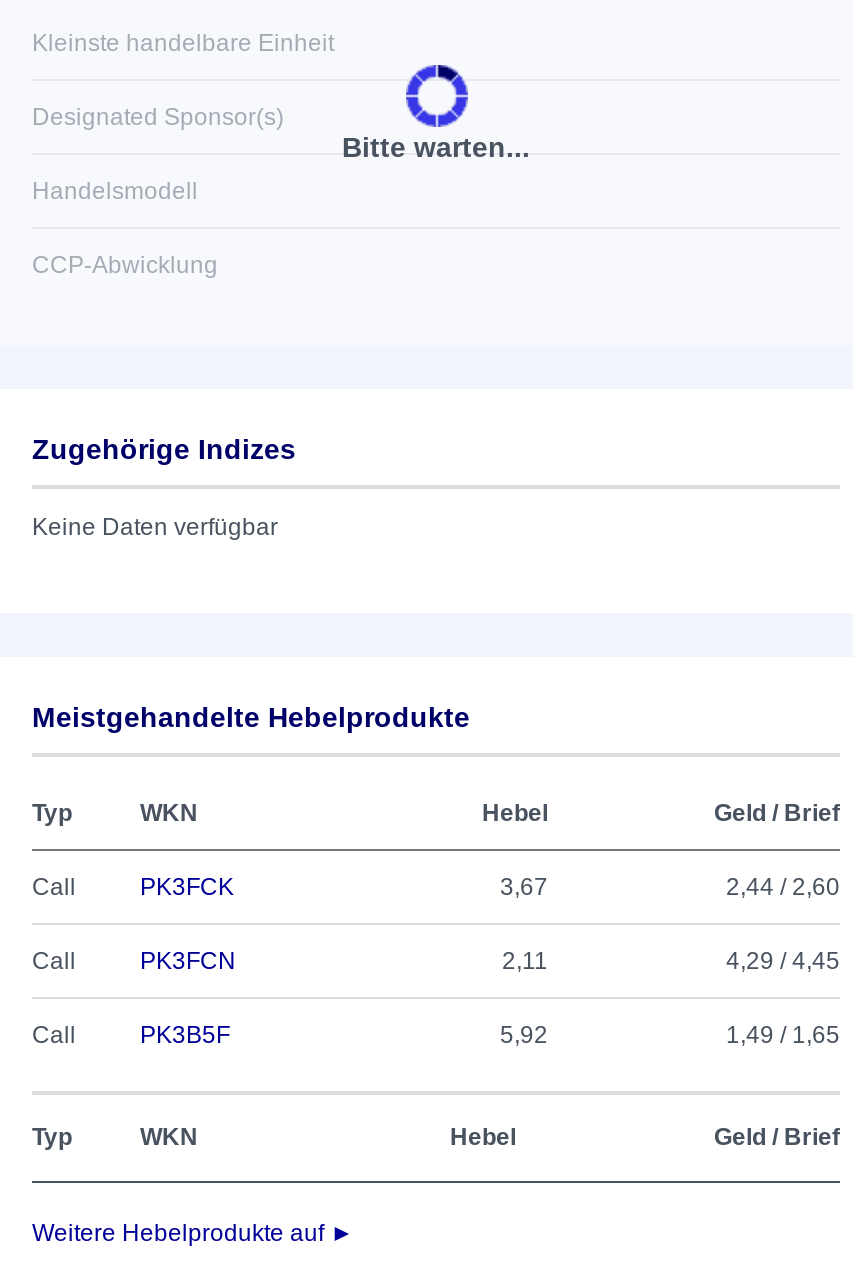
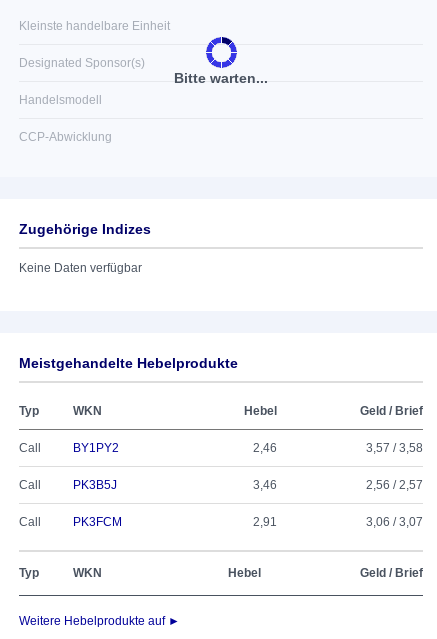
[140,873,840,901] PK3FCK | 3,67 | 2,44 / 2,60 -> [73,441,423,455] BY1PY2 | 2,46 | 3,57 / 3,58
[140,947,840,975] PK3FCN | 2,11 | 4,29 / 4,45 -> [73,478,423,492] PK3B5J | 3,46 | 2,56 / 2,57
[140,1021,840,1049] PK3B5F | 5,92 | 1,49 / 1,65 -> [73,515,423,529] PK3FCM | 2,91 | 3,06 / 3,07

